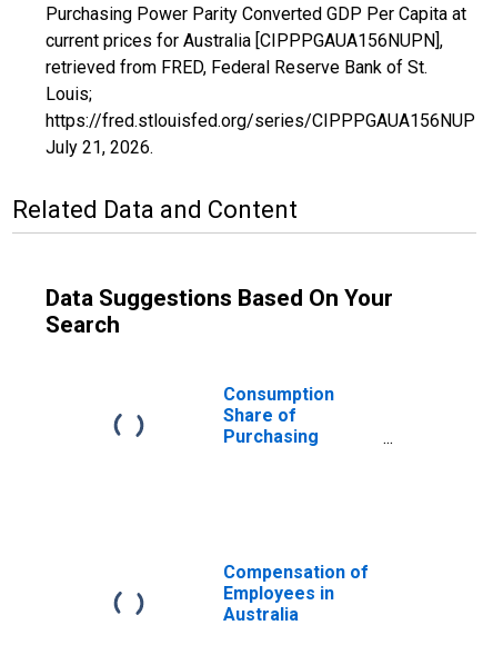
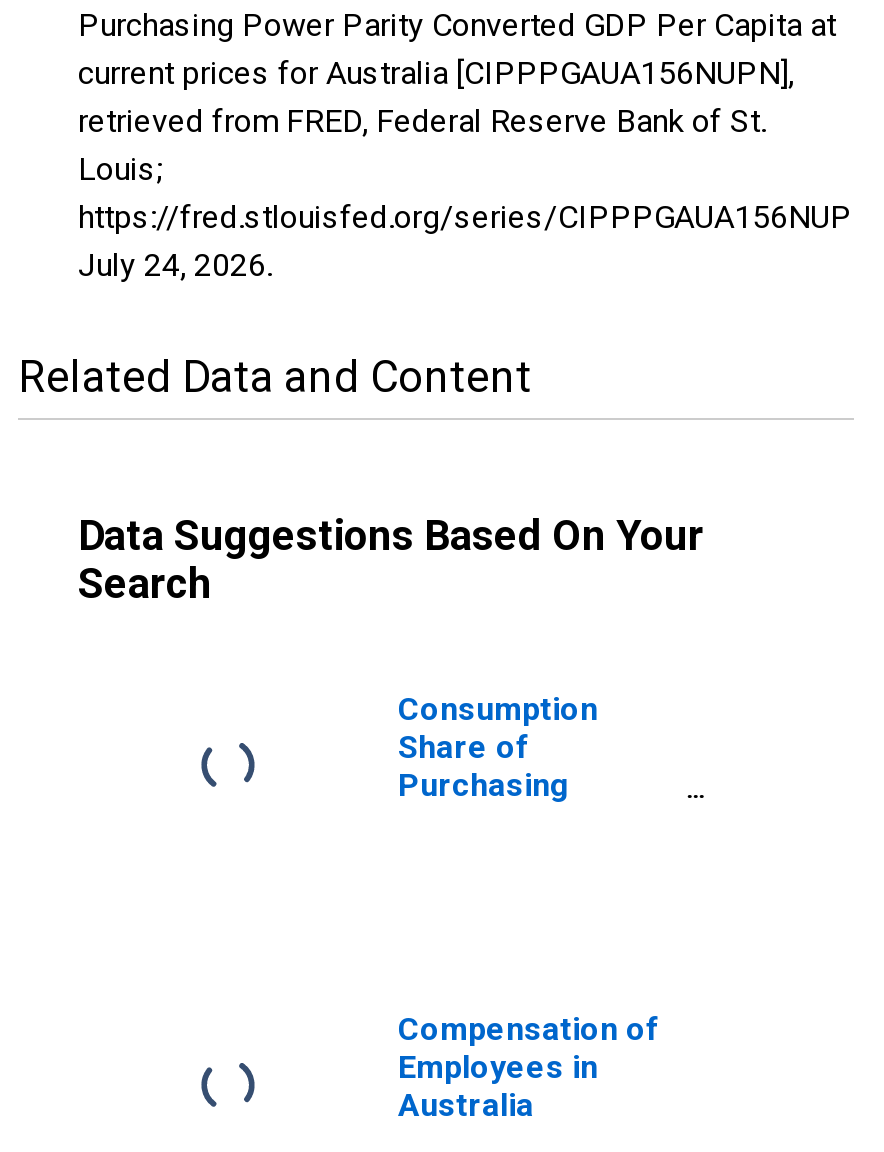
[46,137,153,158] July 21, 2026. -> [78,246,272,284] July 24, 2026.

